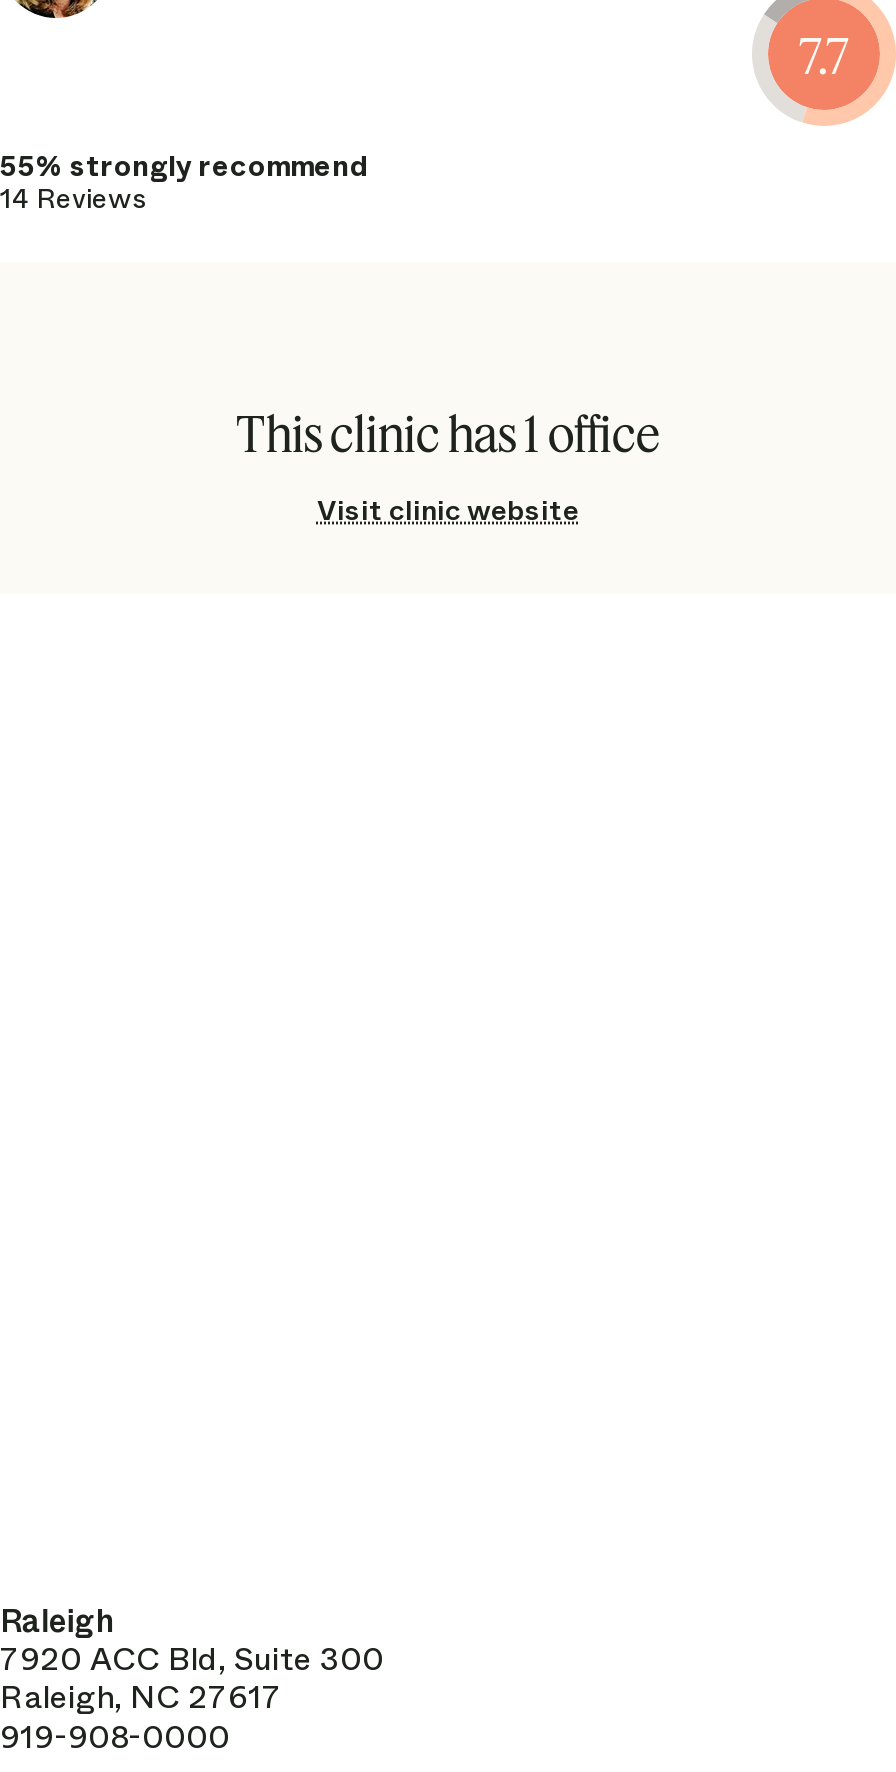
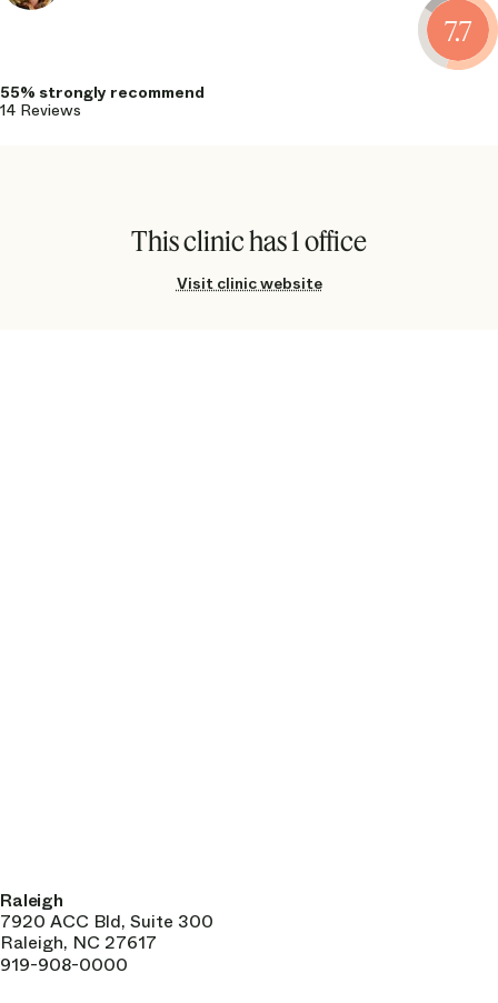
[0,146,368,218] 55% strongly recommend | 14 Reviews -> [0,81,36,121] 55% | 14

